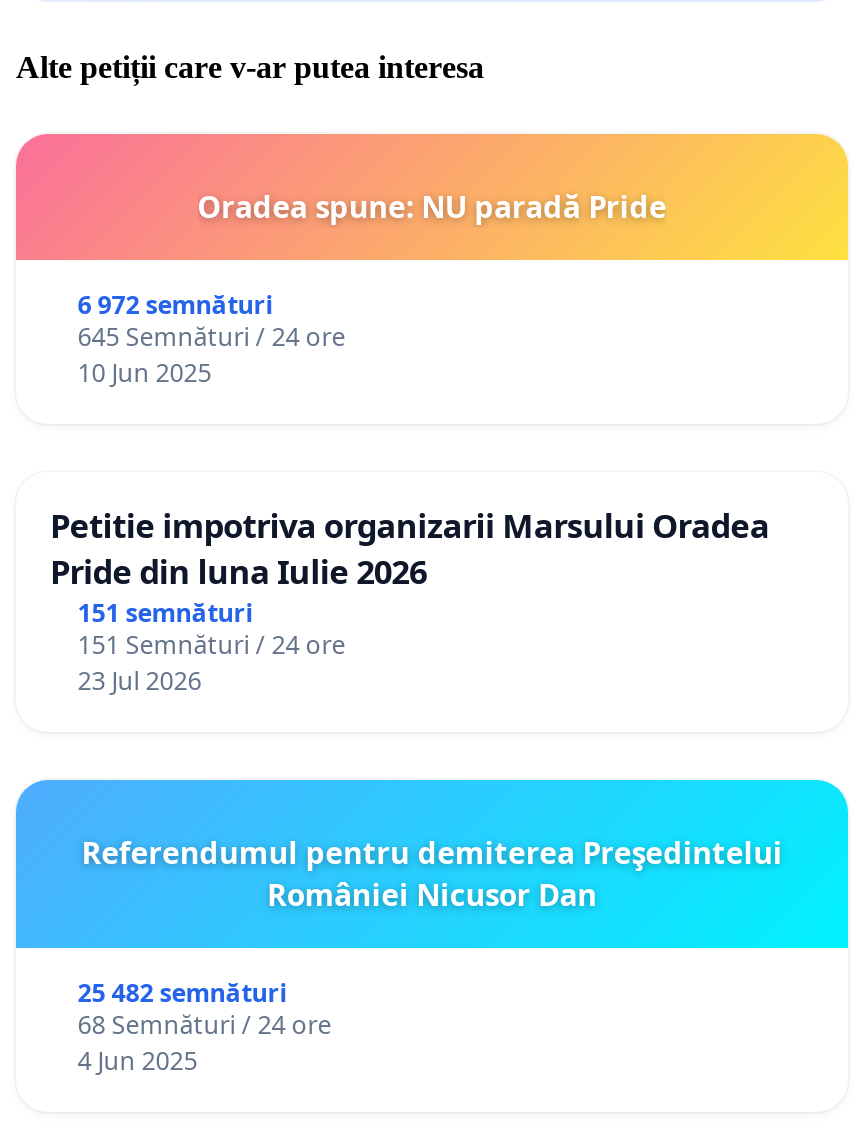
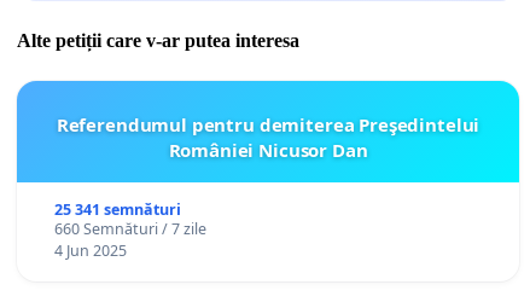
[50,187,769,699] Oradea spune: NU paradă Pride | 6 972 semnături | 645 Semnături / 24 ore | 10 Jun 2025 | Petitie impotriva organizarii Marsului Oradea | Pride din luna Iulie 2026 | 151 semnături | 151 Semnături / 24 ore | 23 Jul 2026 -> none
[78,977,288,1011] 25 482 semnături -> [54,200,181,220] 25 341 semnături
[78,1009,332,1043] 68 Semnături / 24 ore -> [54,219,206,240] 660 Semnături / 7 zile

